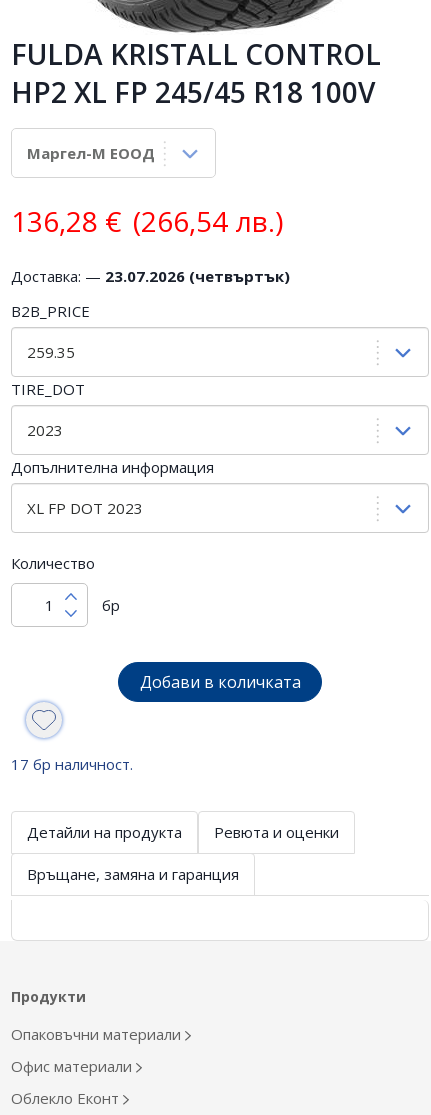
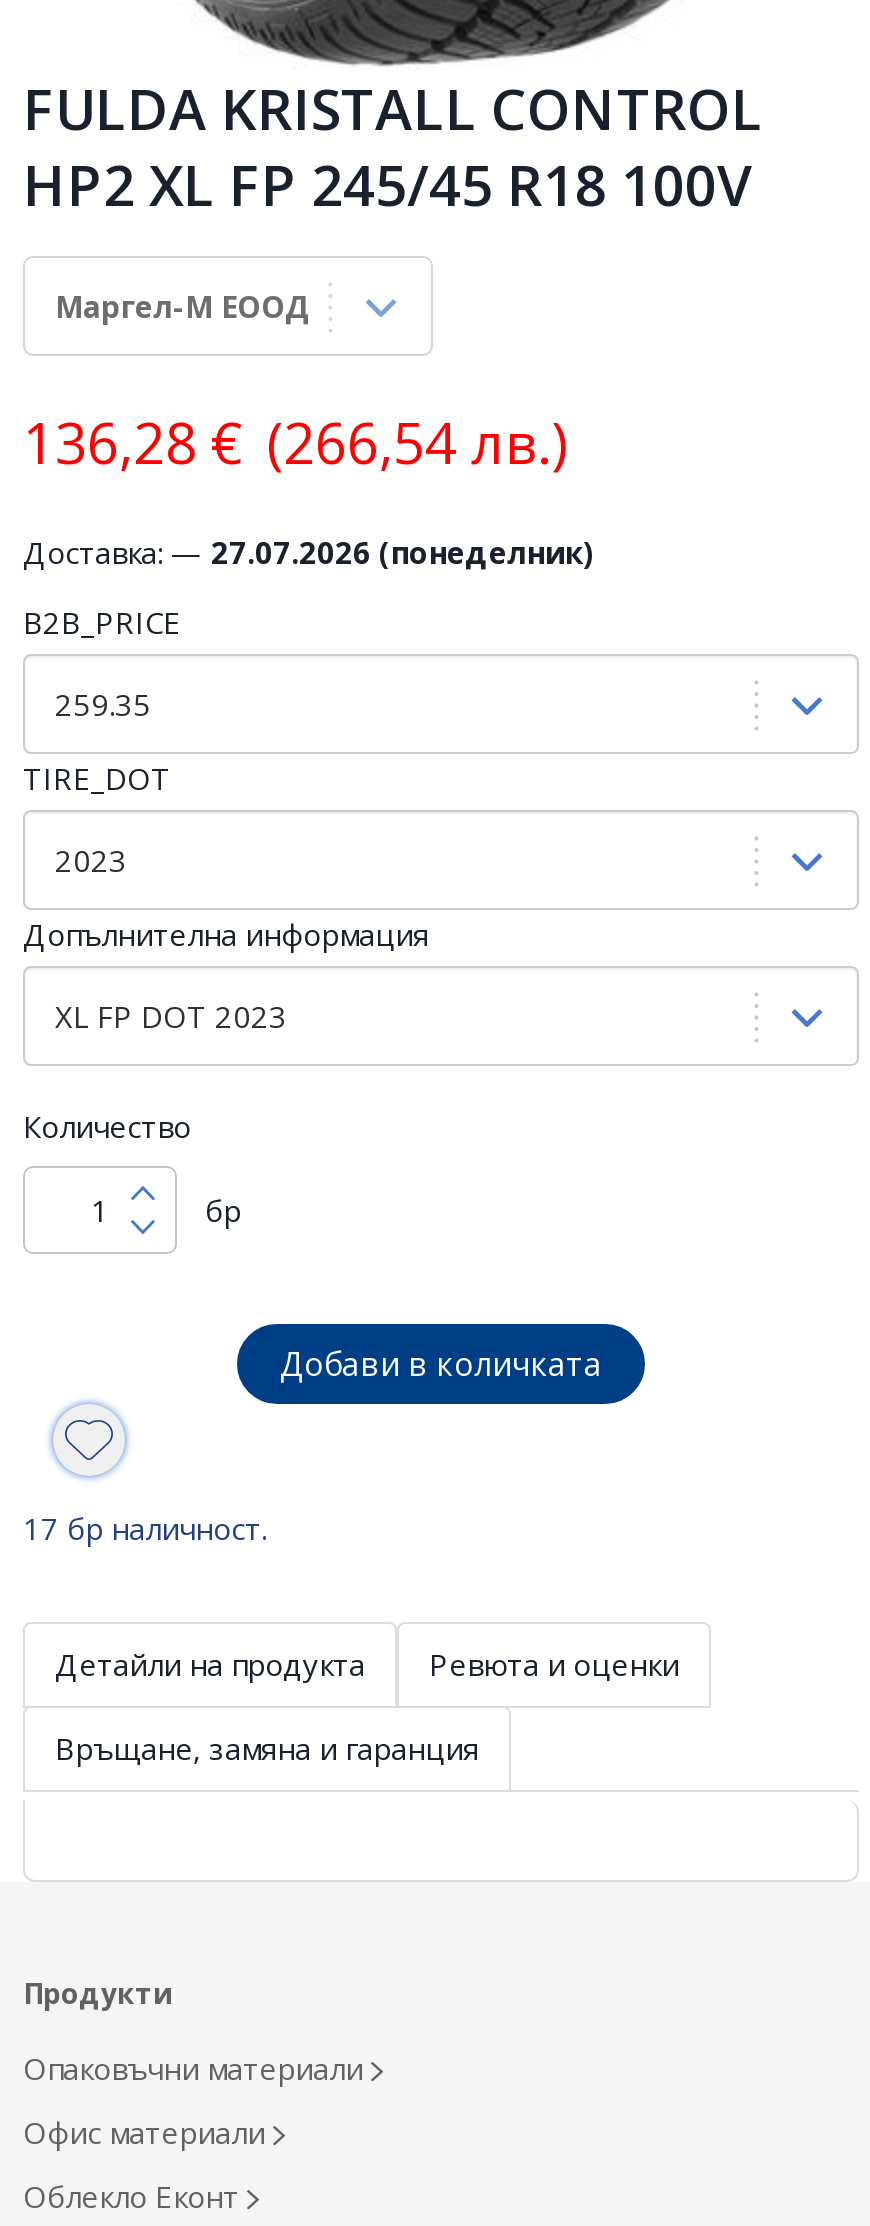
[11,266,290,286] Доставка: — 23.07.2026 (четвъртък) -> [23,532,595,572] Доставка: — 27.07.2026 (понеделник)

